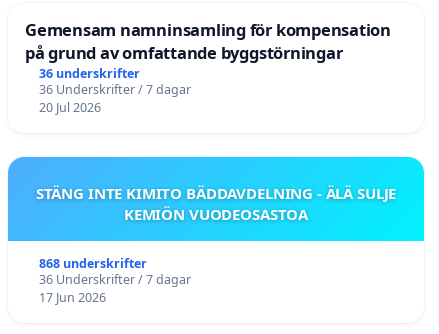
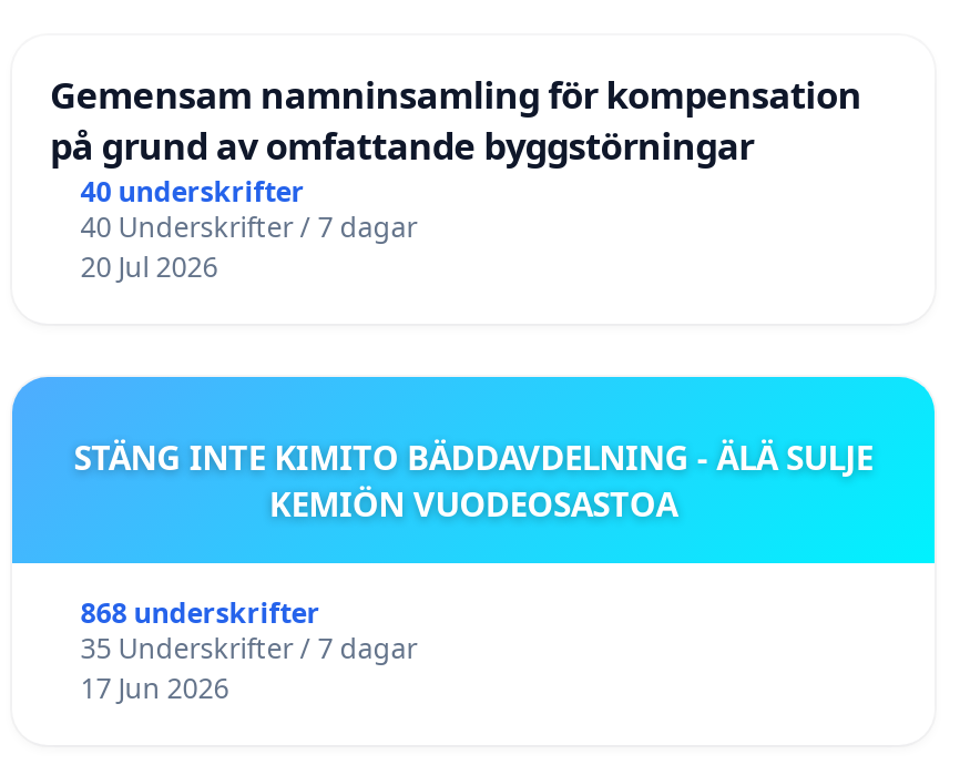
[39,65,140,82] 36 underskrifter -> [80,173,304,210] 40 underskrifter
[39,81,191,98] 36 Underskrifter / 7 dagar -> [80,208,417,246] 40 Underskrifter / 7 dagar
[39,271,191,288] 36 Underskrifter / 7 dagar -> [80,629,417,667] 35 Underskrifter / 7 dagar

